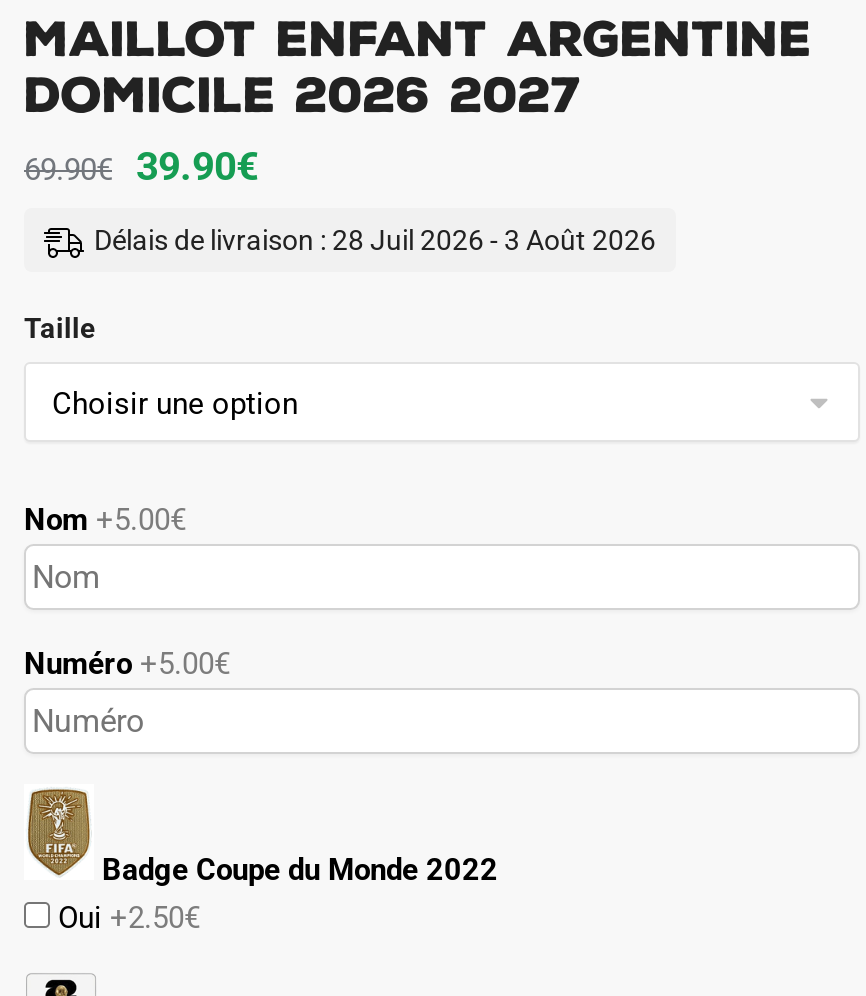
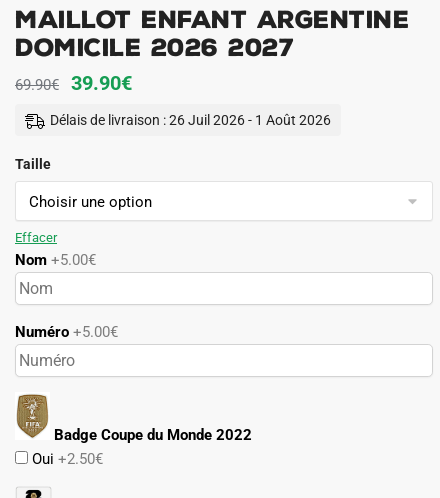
[94,224,656,256] Délais de livraison : 28 Juil 2026 - 3 Août 2026 -> [50,112,331,128] Délais de livraison : 26 Juil 2026 - 1 Août 2026
none -> [15,230,57,245] Effacer

